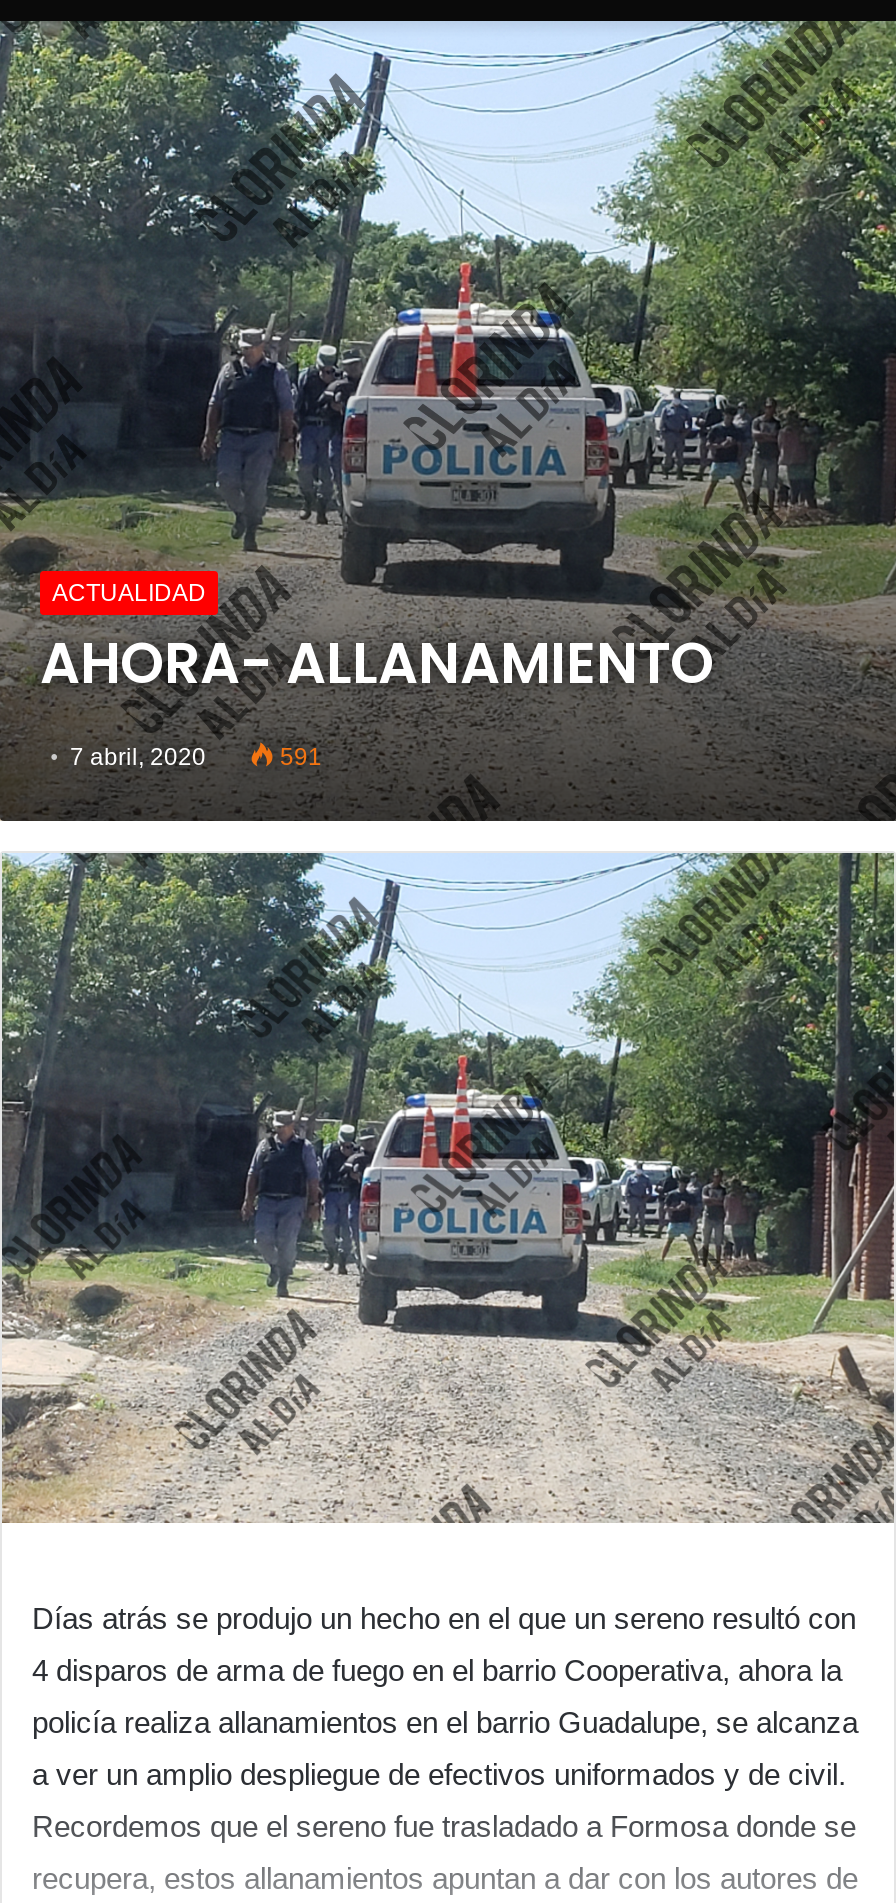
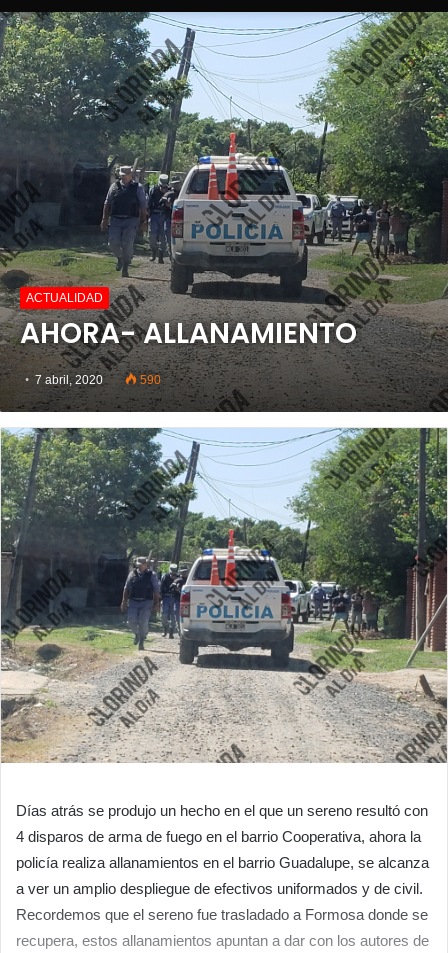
[274,744,322,772] 591 -> [137,373,161,387] 590

